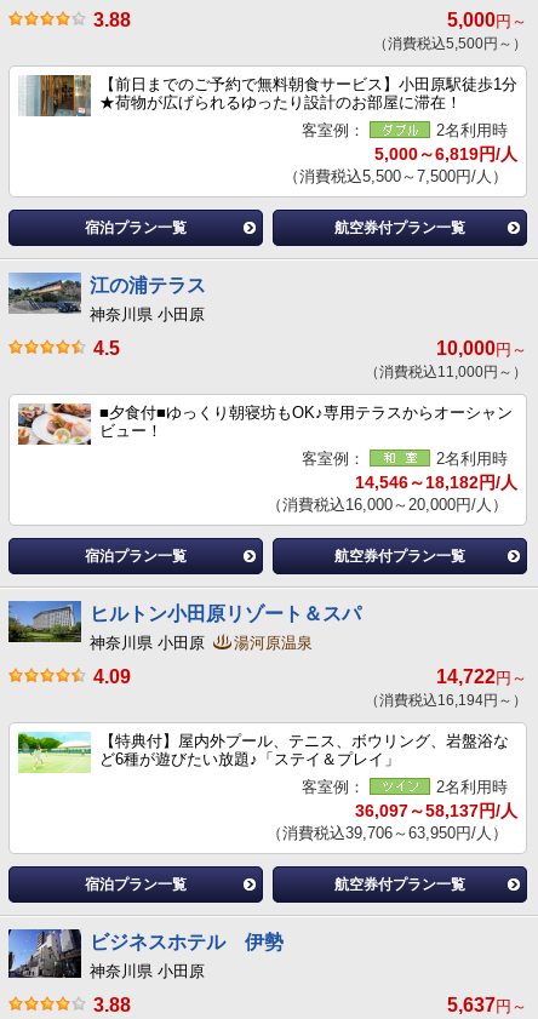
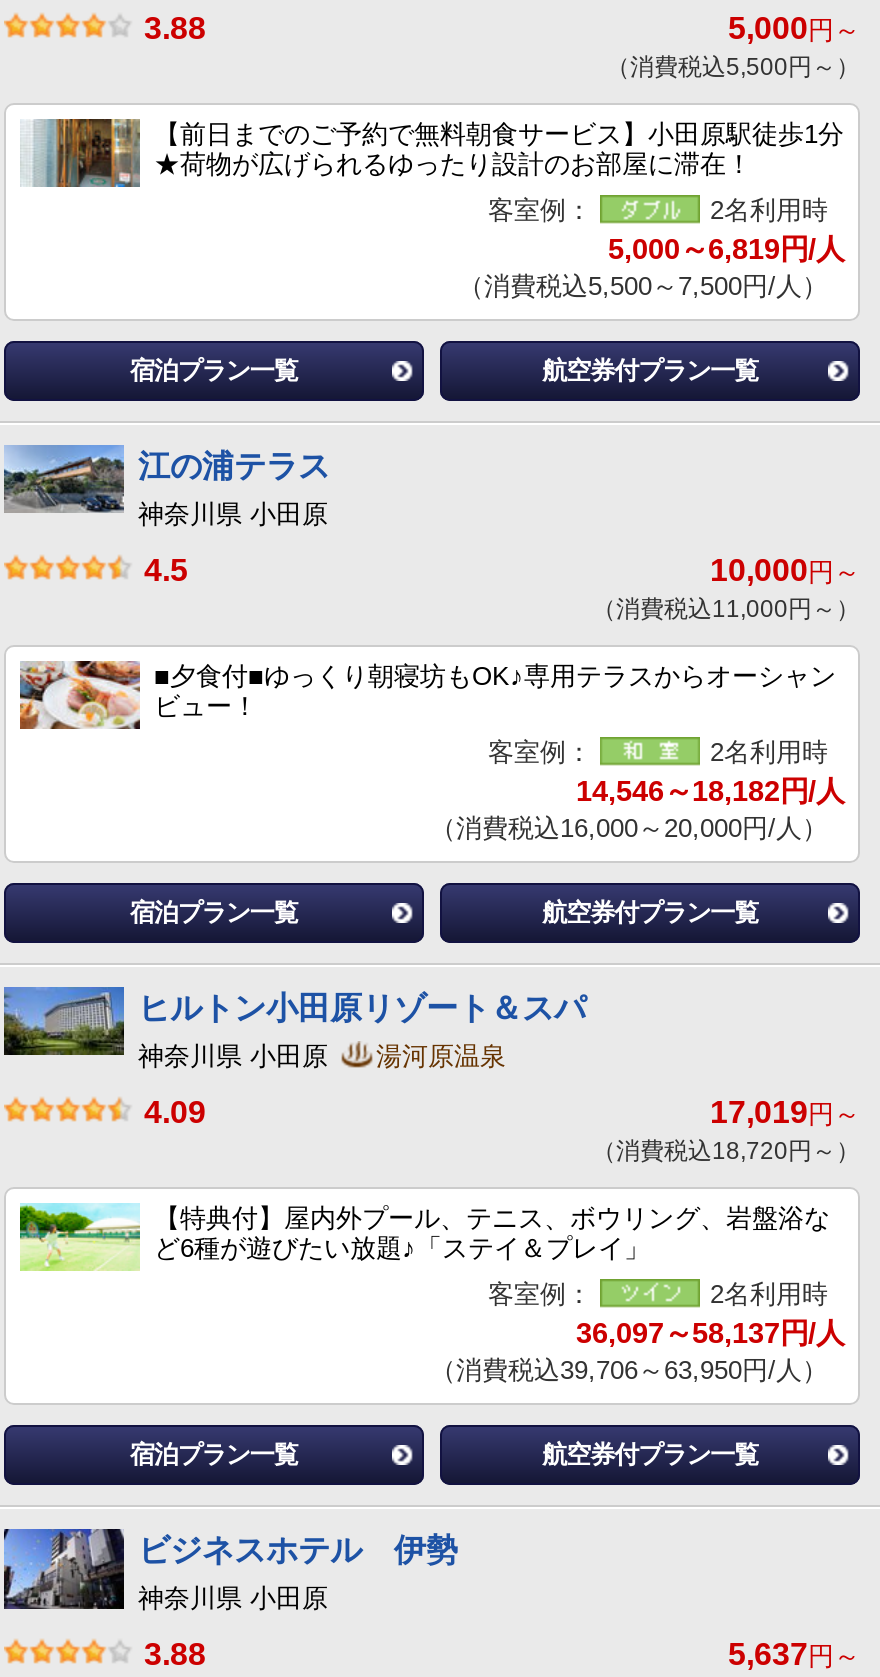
[436,666,527,687] 14,722円～ -> [710,1095,860,1129] 17,019円～
[365,692,527,709] （消費税込16,194円～） -> [592,1137,860,1165] （消費税込18,720円～）

